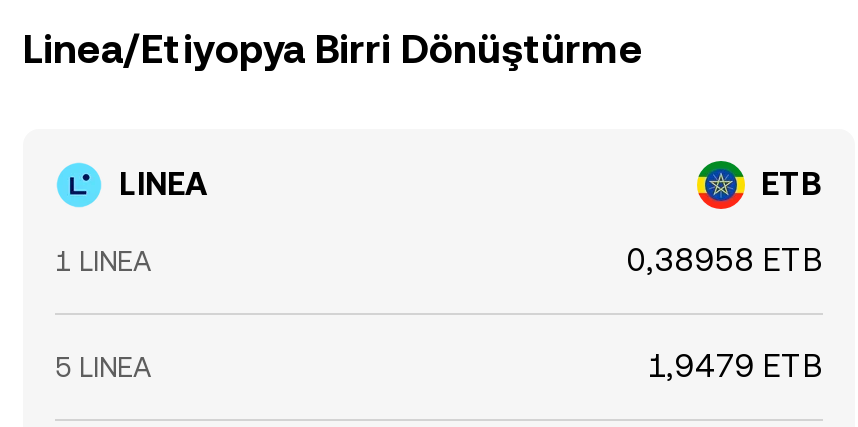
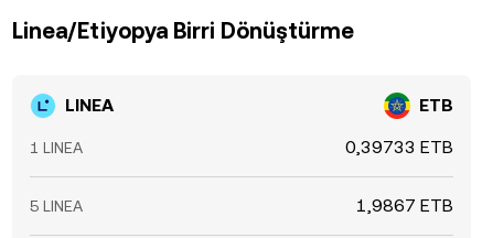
[627,241,823,279] 0,38958 ETB -> [345,137,453,158] 0,39733 ETB
[647,347,823,385] 1,9479 ETB -> [356,195,453,216] 1,9867 ETB

